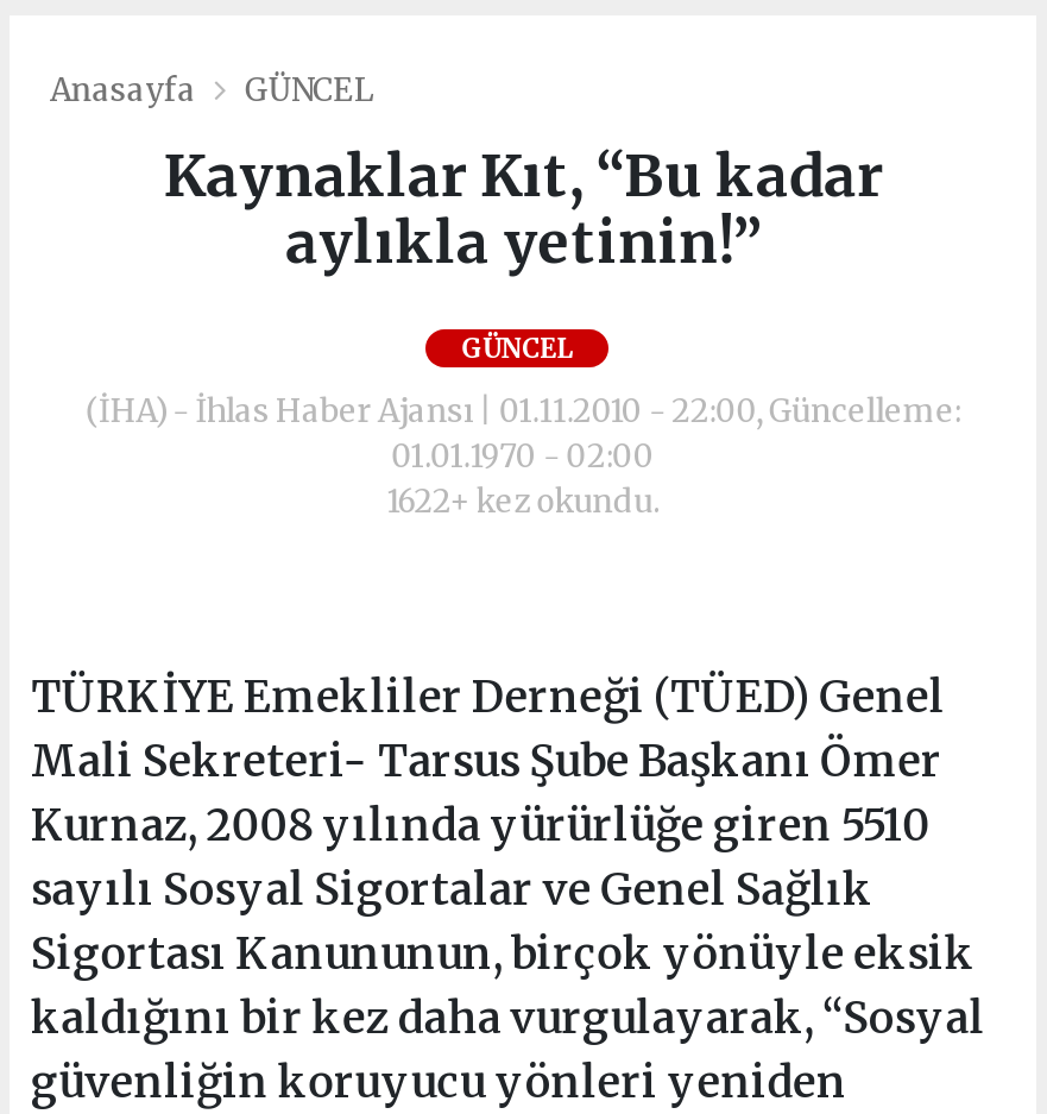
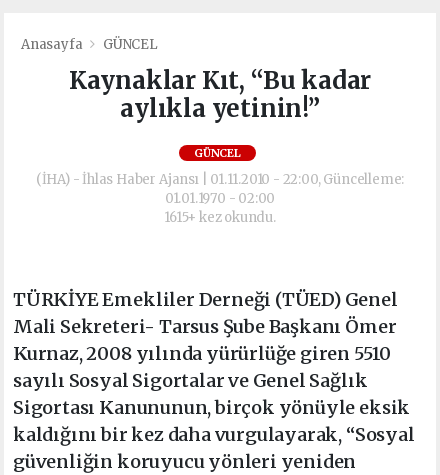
[386,481,659,521] 1622+ kez okundu. -> [164,209,276,226] 1615+ kez okundu.

